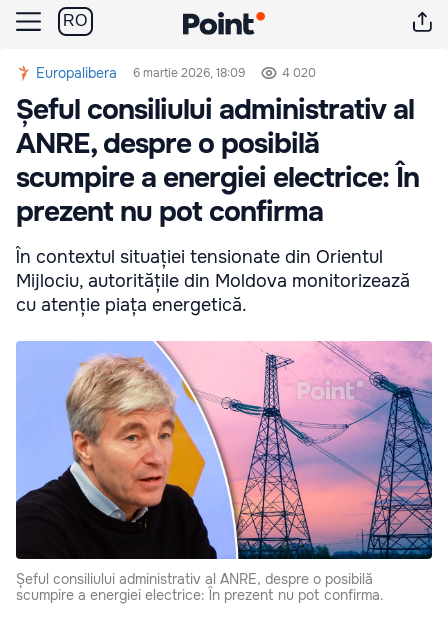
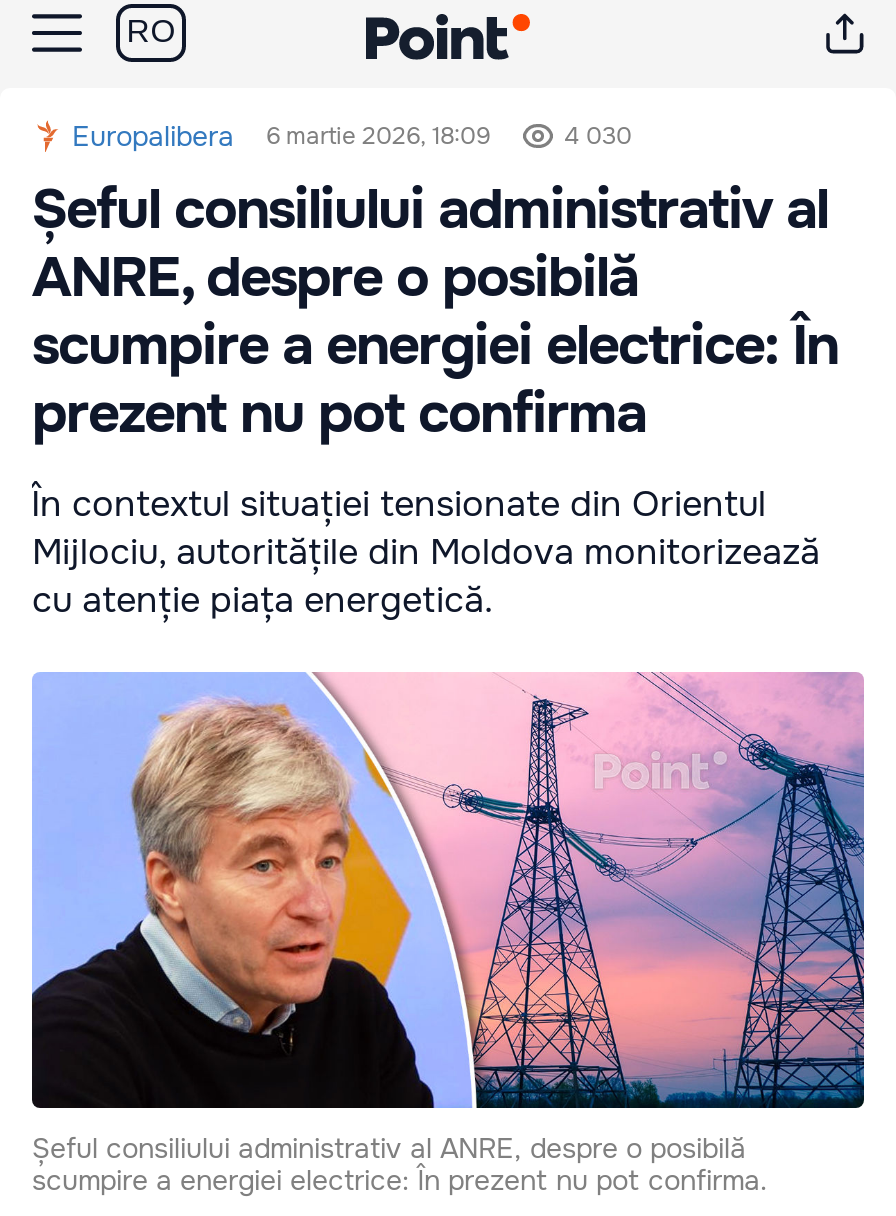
[282,65,316,81] 4 020 -> [564,120,632,152] 4 030

